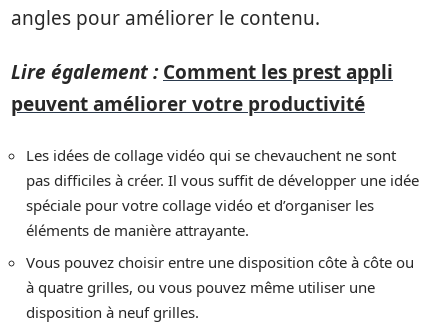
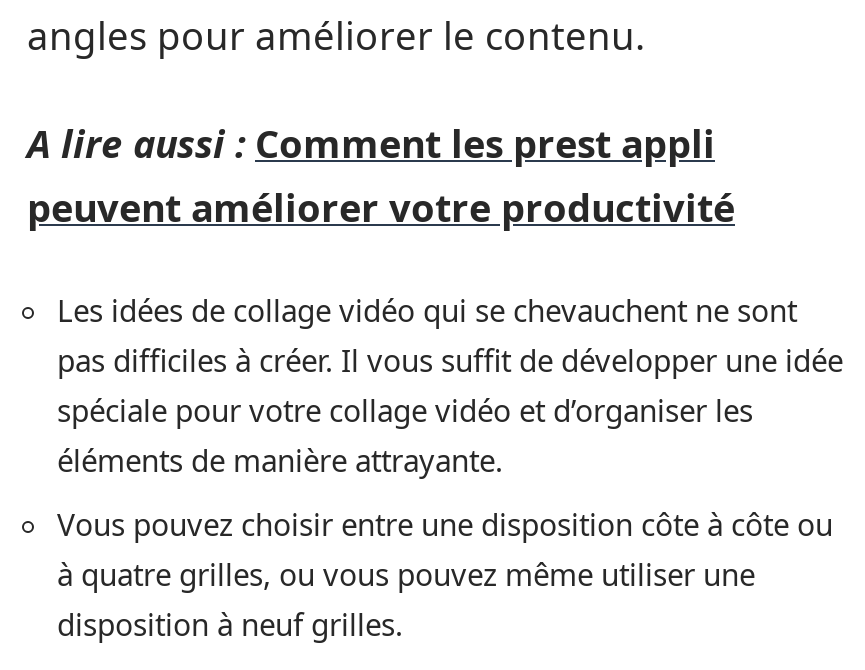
[11,59,393,85] Lire également : Comment les prest appli -> [27,118,715,170] A lire aussi : Comment les prest appli

